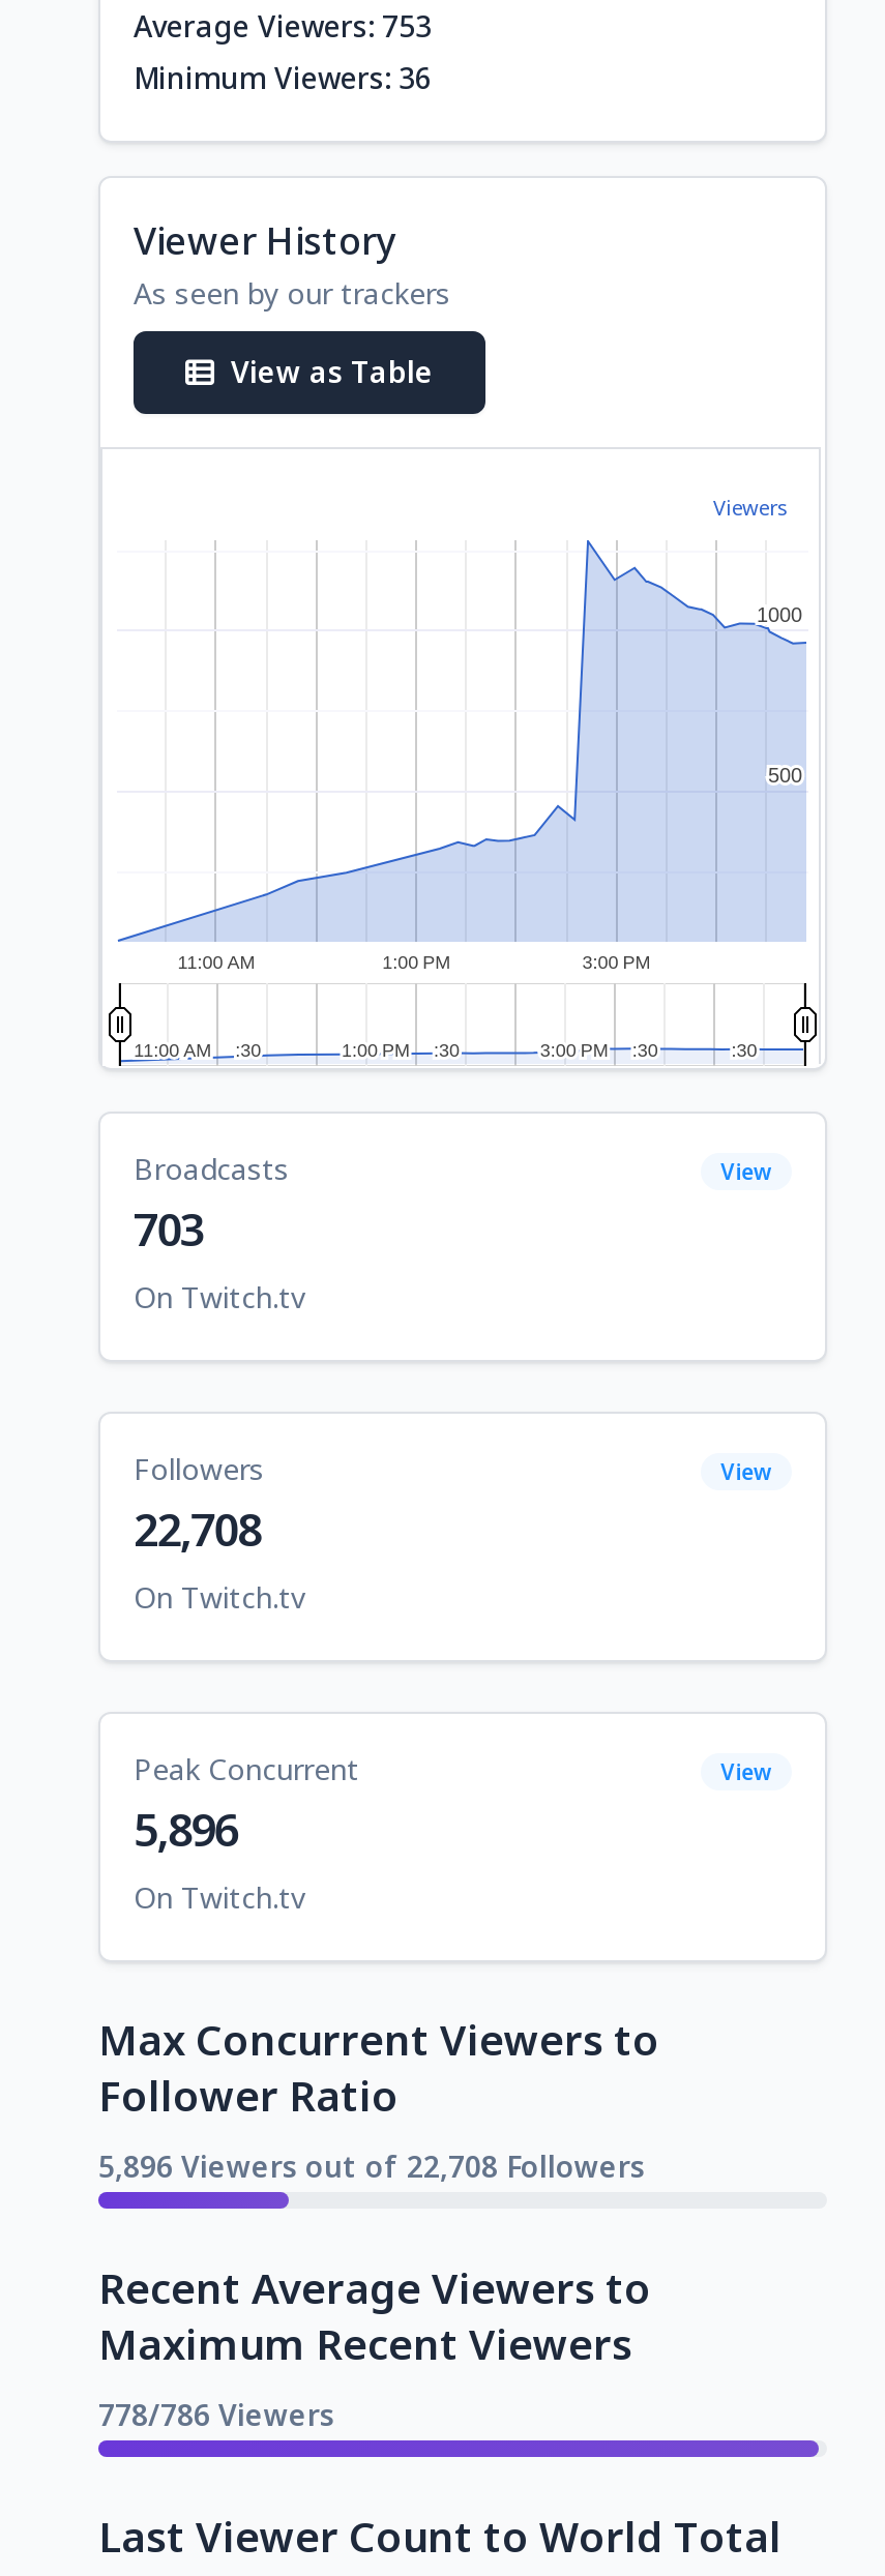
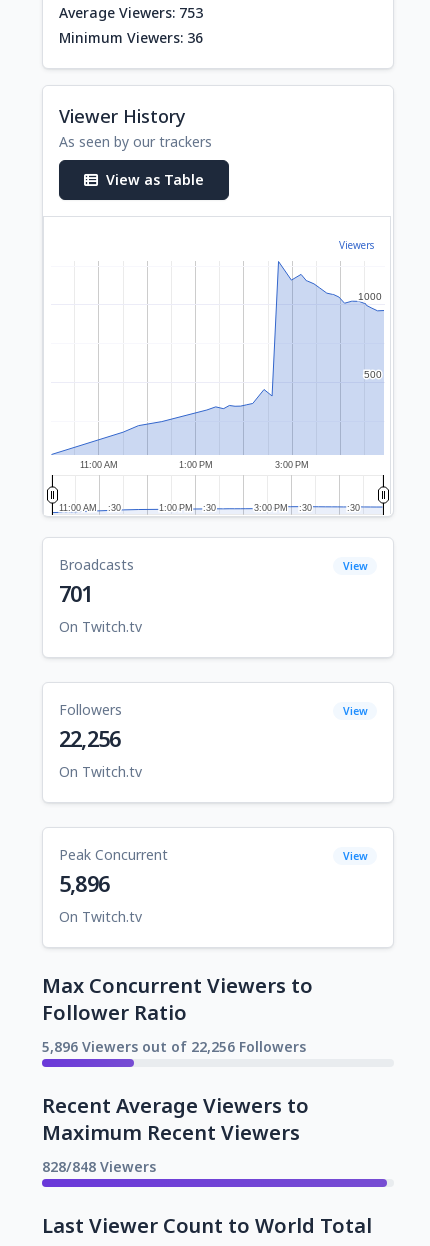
[134,1198,203,1258] 703 -> [59,579,93,608] 701
[134,1498,260,1558] 22,708 -> [59,724,120,753] 22,256
[98,2146,645,2186] 5,896 Viewers out of 22,708 Followers -> [42,1037,306,1056] 5,896 Viewers out of 22,256 Followers
[98,2395,334,2434] 778/786 Viewers -> [42,1157,156,1176] 828/848 Viewers

